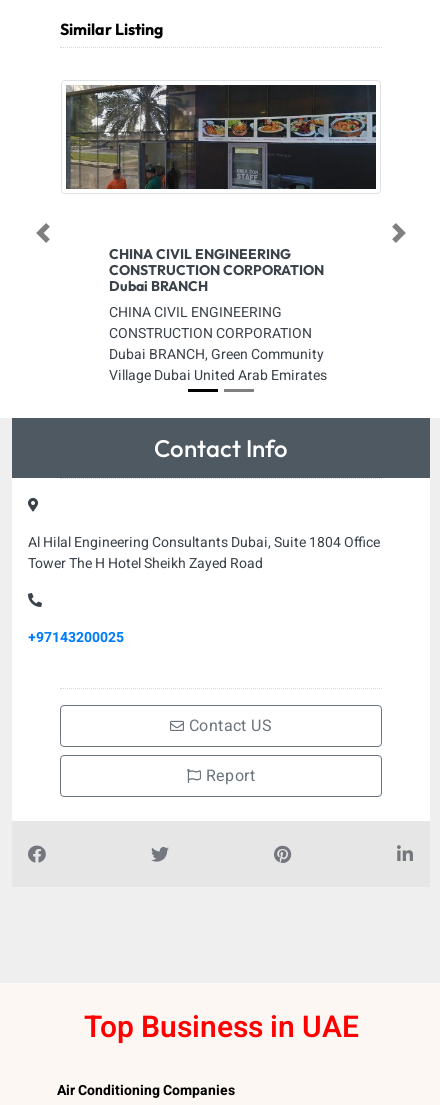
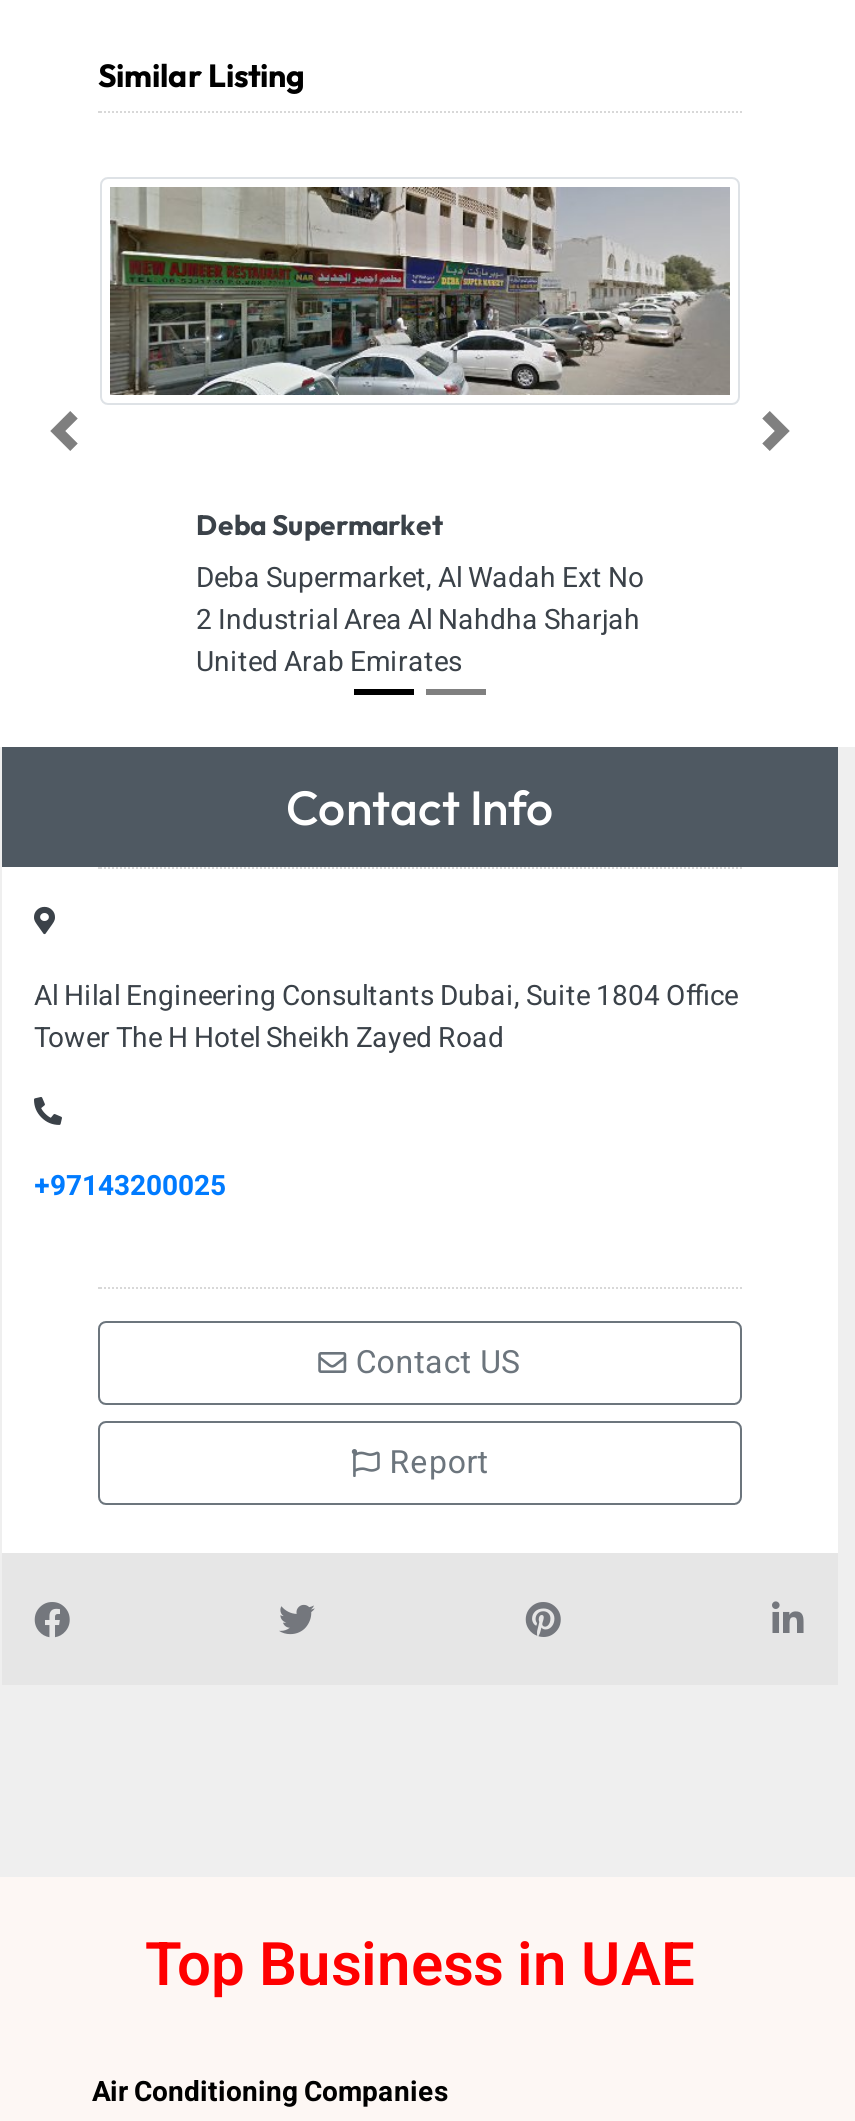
[66,84,376,190] [image] -> [110,185,730,397] [image]
[109,245,327,386] CHINA CIVIL ENGINEERING | CONSTRUCTION CORPORATION | Dubai BRANCH | CHINA CIVIL ENGINEERING | CONSTRUCTION CORPORATION | Dubai BRANCH, Green Community | Village Dubai United Arab Emirates -> [196,507,644,683] Deba Supermarket | Deba Supermarket, Al Wadah Ext No | 2 Industrial Area Al Nahdha Sharjah | United Arab Emirates

